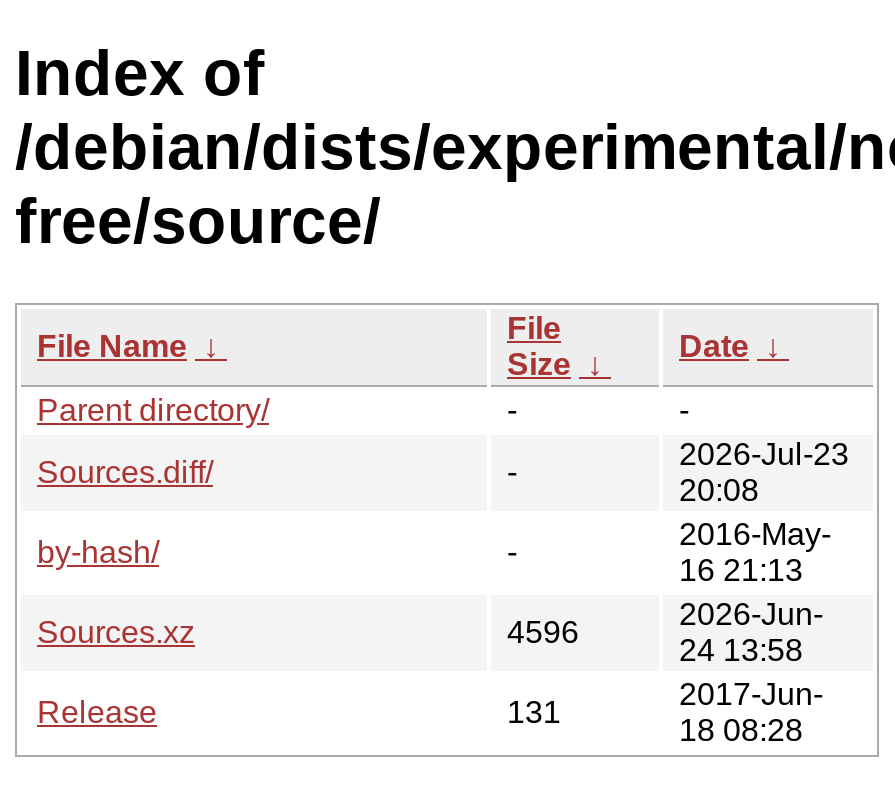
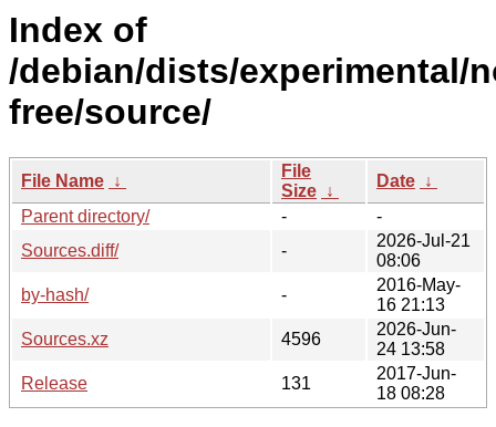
[679,437,849,507] 2026-Jul-23 | 20:08 -> [376,231,471,270] 2026-Jul-21 | 08:06

